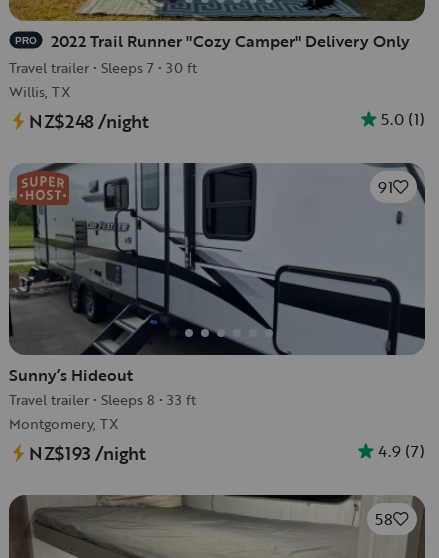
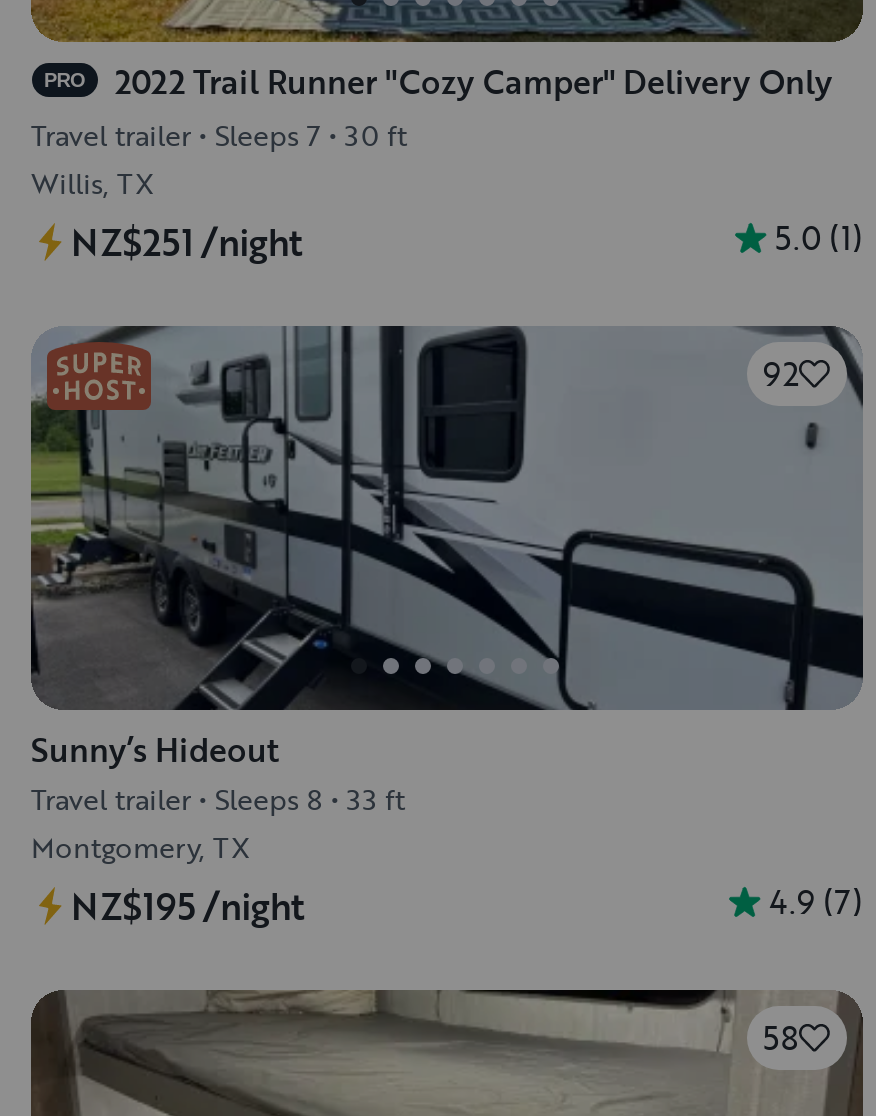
[29,108,149,134] NZ$248 /night -> [71,216,302,268] NZ$251 /night
[378,175,393,199] 91 -> [763,350,799,398] 92
[29,440,146,466] NZ$193 /night -> [71,880,304,932] NZ$195 /night

